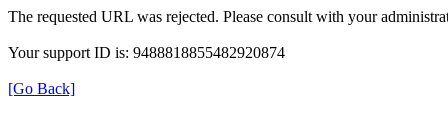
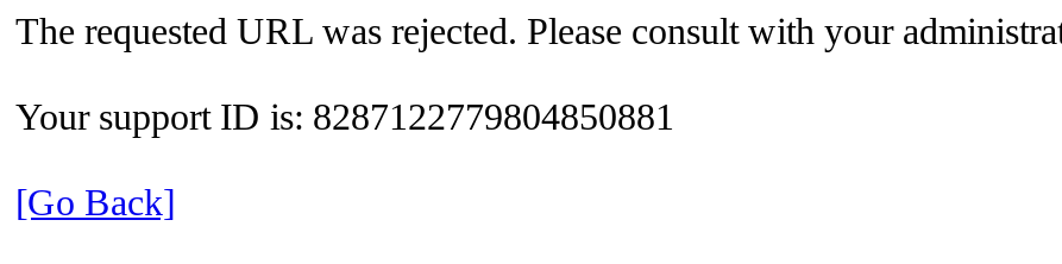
[8,44,285,61] Your support ID is: 9488818855482920874 -> [15,96,674,137] Your support ID is: 8287122779804850881

